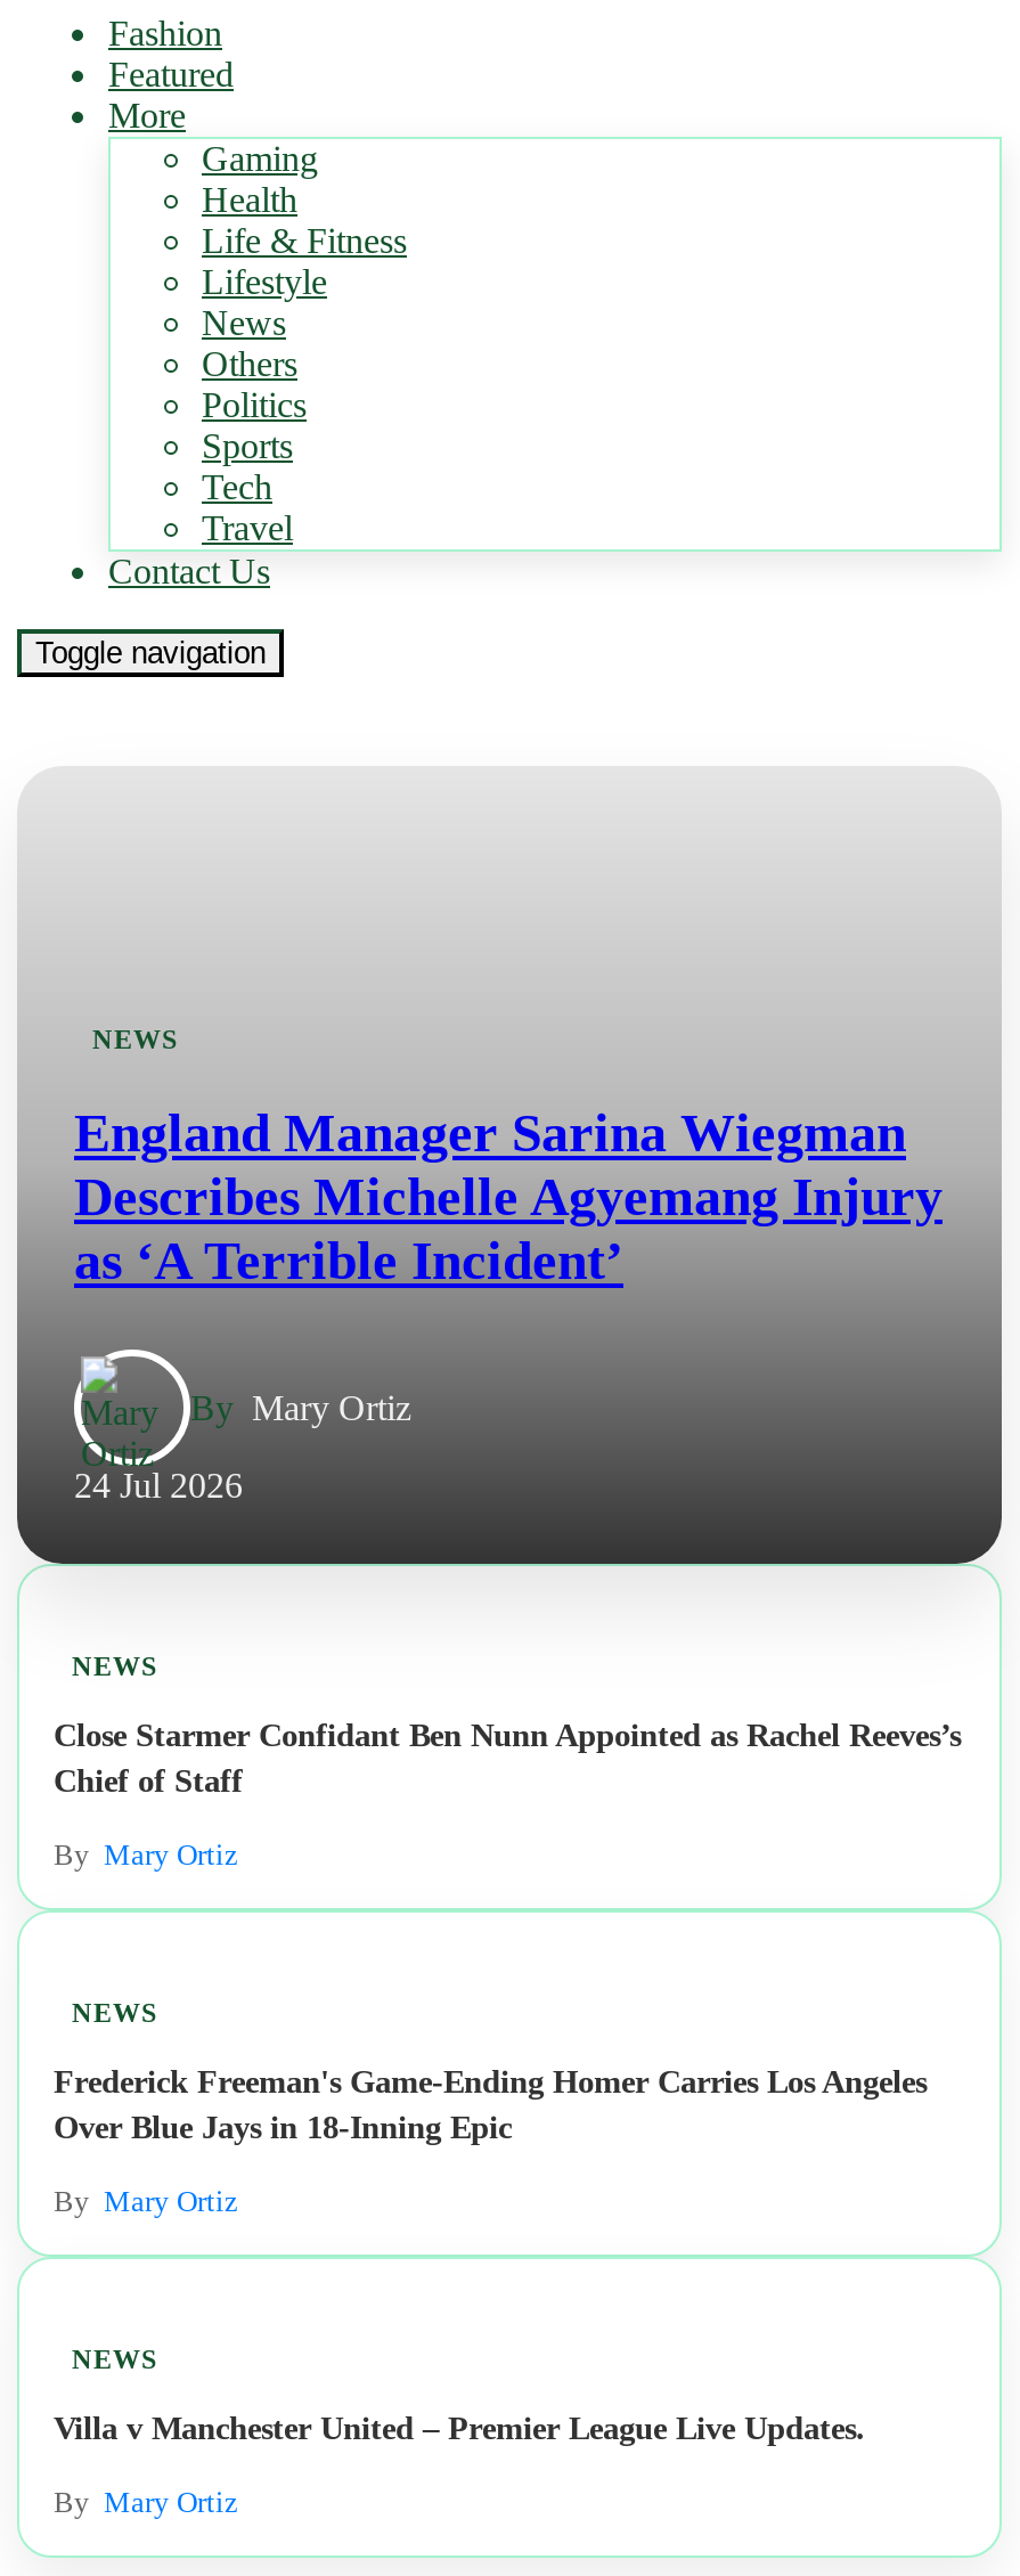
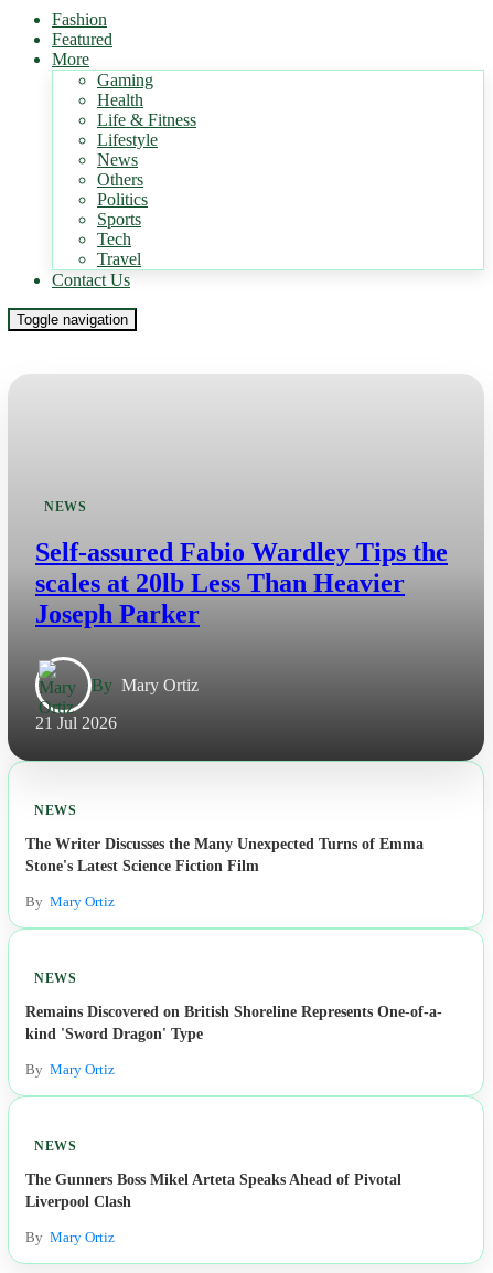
[74,1103,943,1290] England Manager Sarina Wiegman | Describes Michelle Agyemang Injury | as ‘A Terrible Incident’ -> [35,538,448,628] Self-assured Fabio Wardley Tips the | scales at 20lb Less Than Heavier | Joseph Parker
[74,1466,243,1505] 24 Jul 2026 -> [35,713,117,732] 21 Jul 2026
[54,1717,961,1799] Close Starmer Confidant Ben Nunn Appointed as Rachel Reeves’s | Chief of Staff -> [25,835,424,874] The Writer Discusses the Many Unexpected Turns of Emma | Stone's Latest Science Fiction Film
[54,2063,927,2145] Frederick Freeman's Game-Ending Homer Carries Los Angeles | Over Blue Jays in 18-Inning Epic -> [25,1003,442,1042] Remains Discovered on British Shoreline Represents One-of-a- | kind 'Sword Dragon' Type
[54,2410,865,2446] Villa v Manchester United – Premier League Live Updates. -> [25,1170,401,1210] The Gunners Boss Mikel Arteta Speaks Ahead of Pivotal | Liverpool Clash

